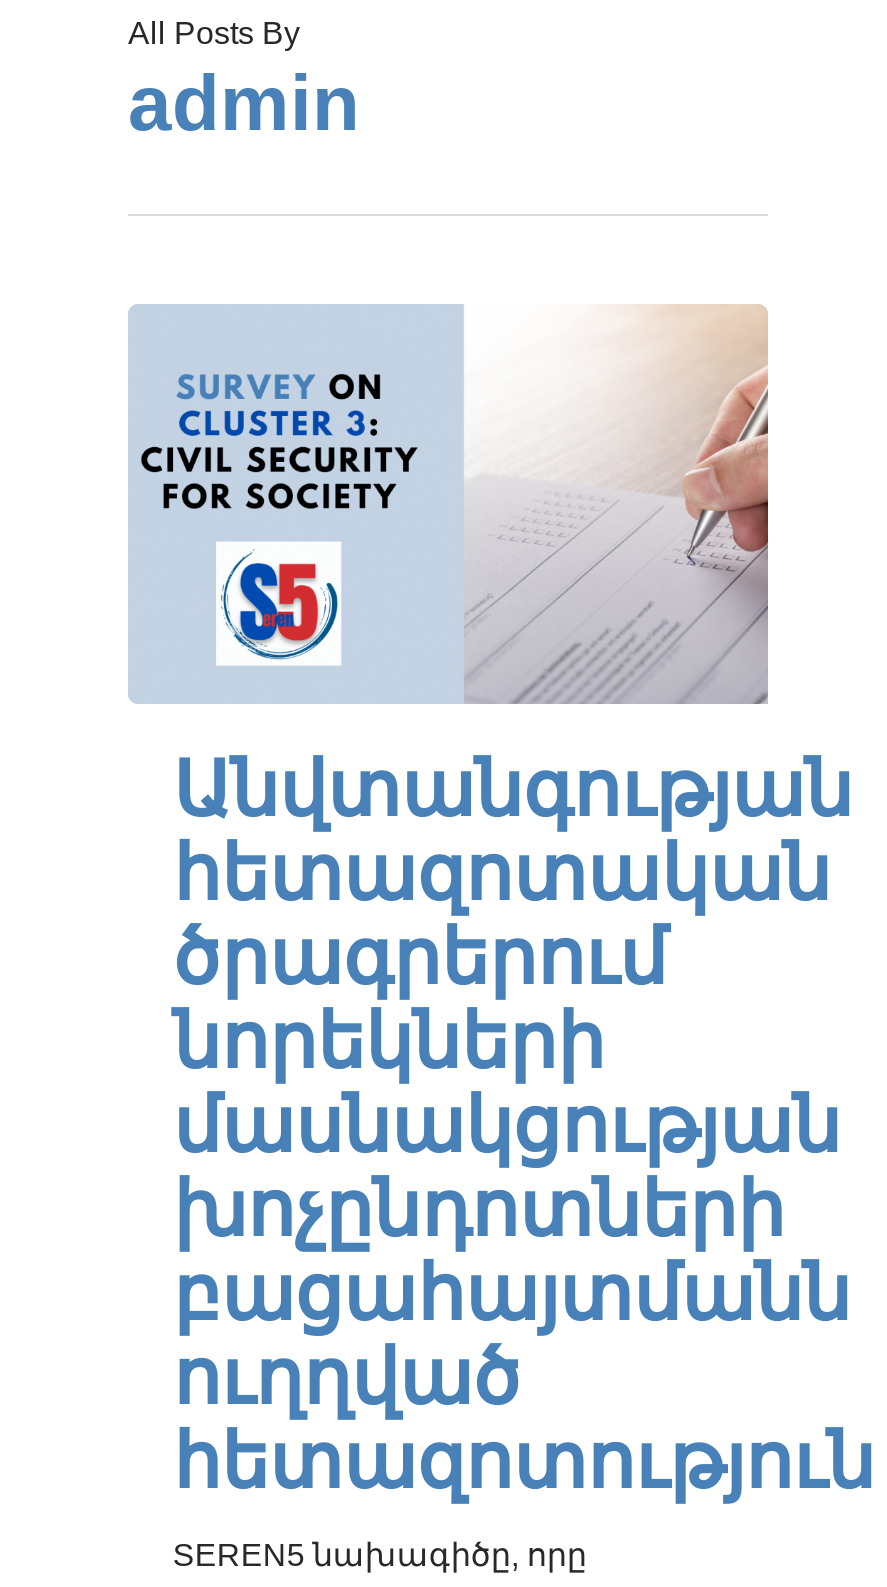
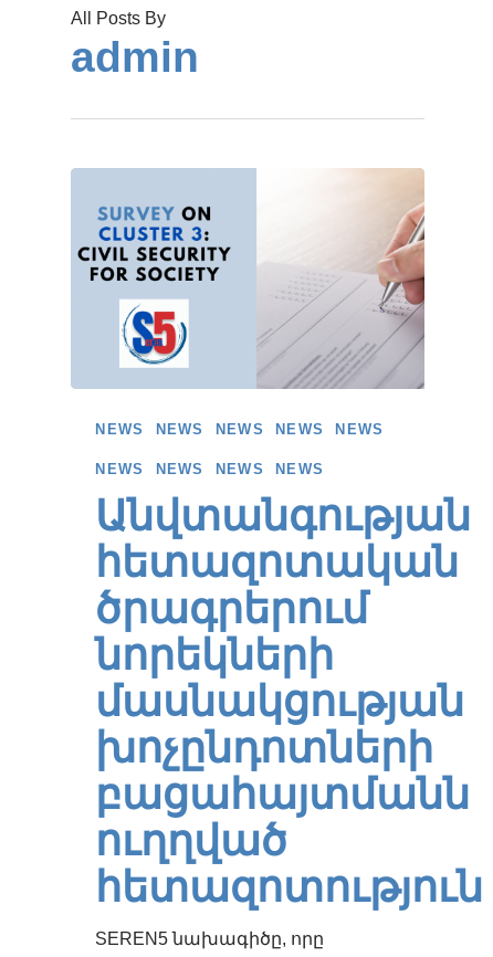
none -> [96,421,384,478] NEWS | NEWS | NEWS | NEWS | NEWS | NEWS | NEWS | NEWS | NEWS

